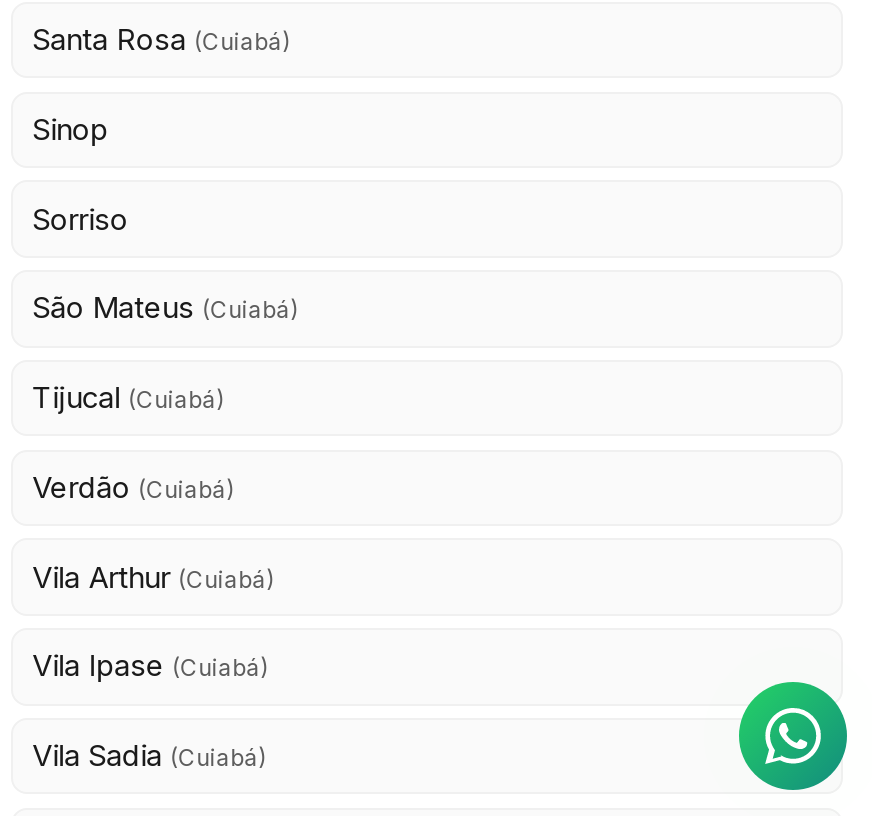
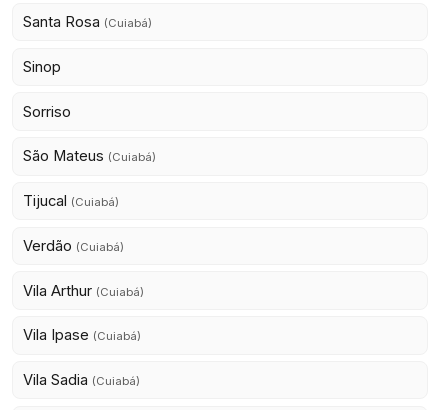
[737,680,849,792] [image] -> none

